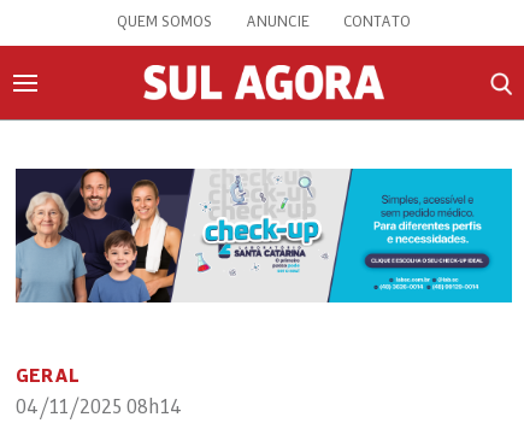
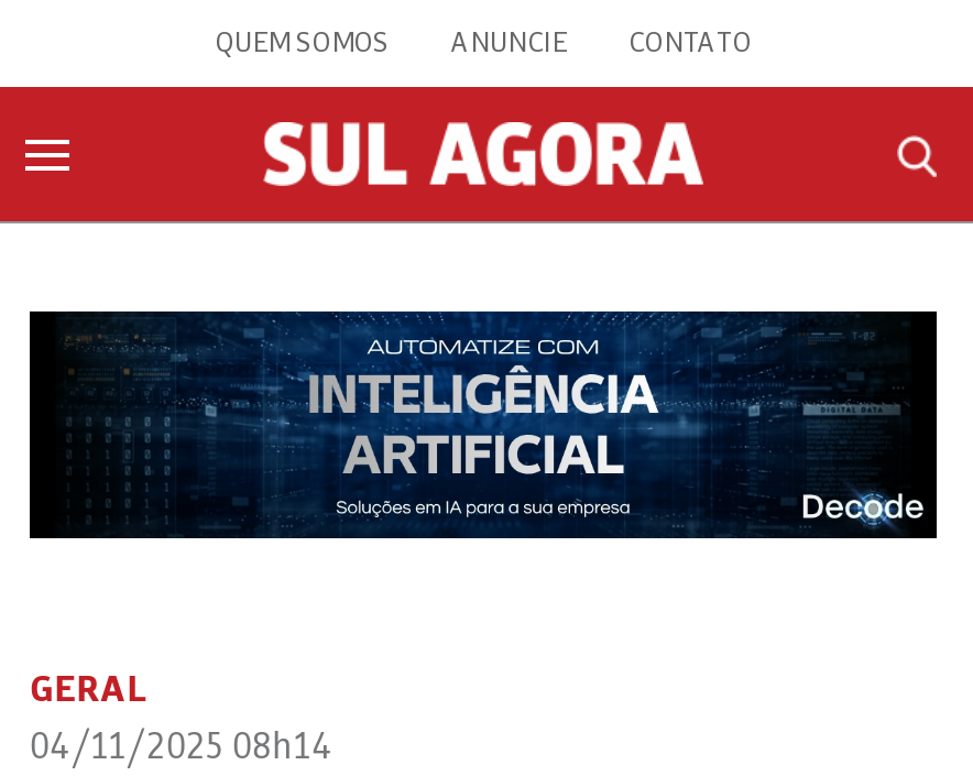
[14,168,513,304] [image] -> [28,309,939,556] [image]

